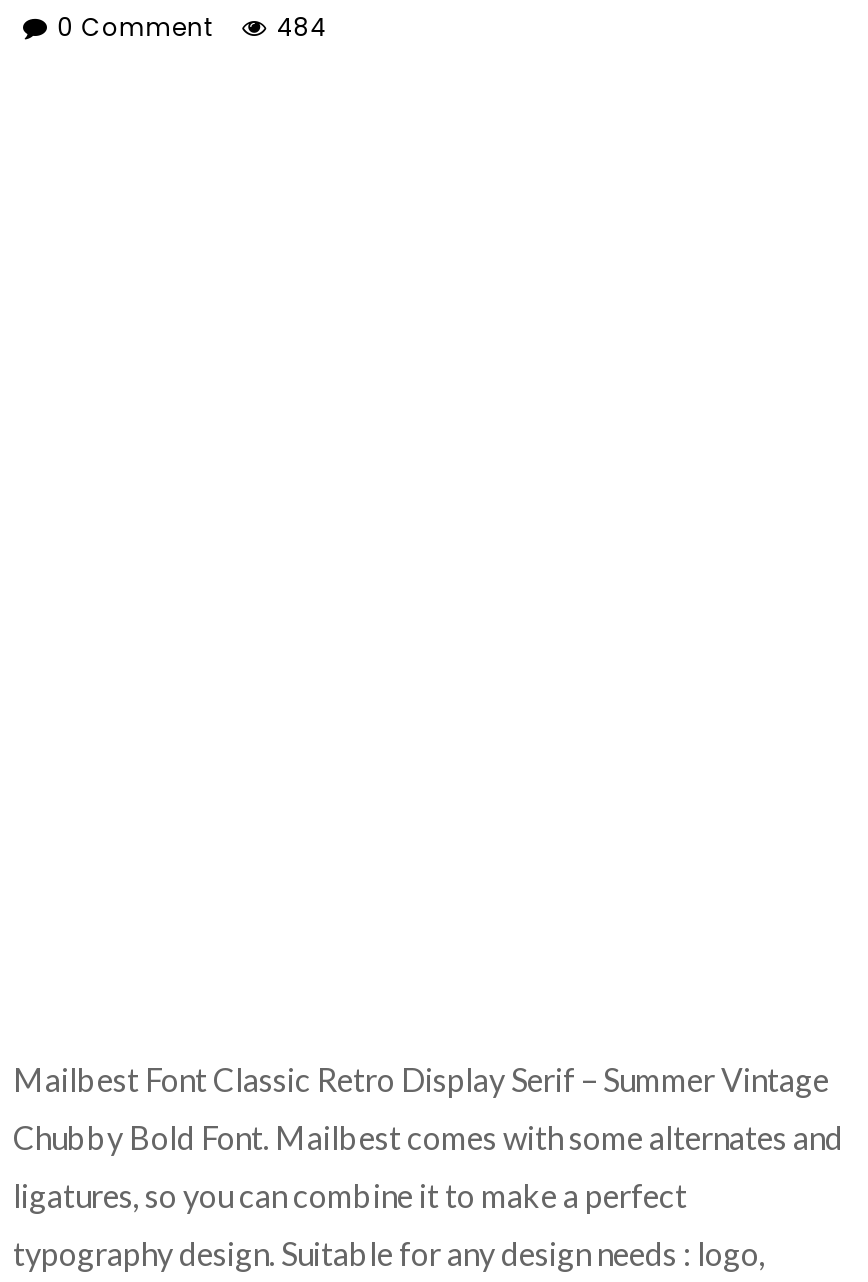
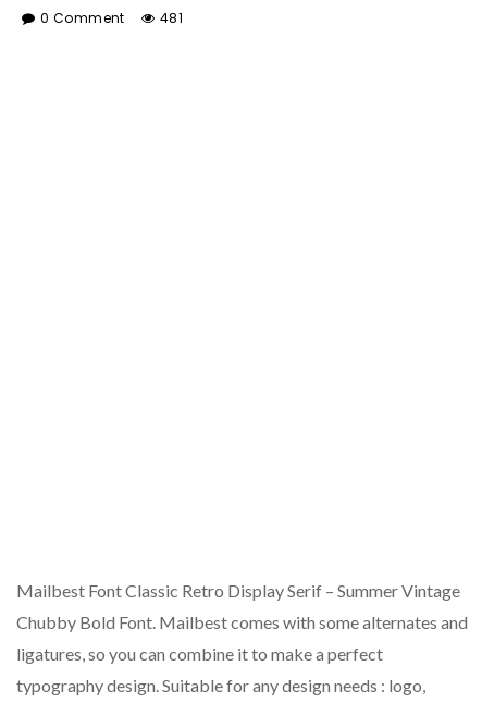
[58,9,327,43] 0 Comment 484 -> [41,9,183,28] 0 Comment 481

